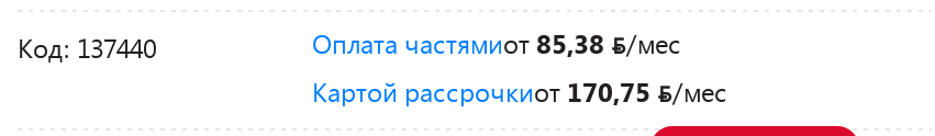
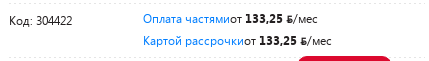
[18,25,604,64] Код: 137440 | Оплата частямиот 85,38 -> [9,10,283,28] Код: 304422 | Оплата частямиот 133,25
[312,73,650,108] Картой рассрочкиот 170,75 -> [143,32,297,48] Картой рассрочкиот 133,25

